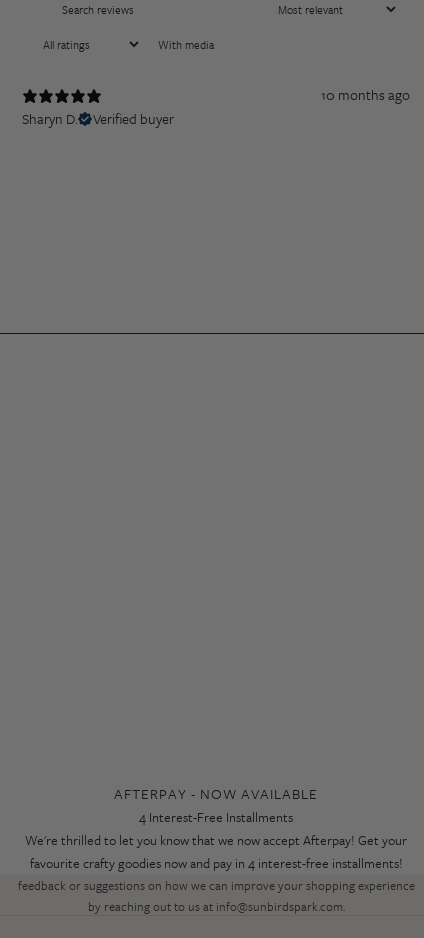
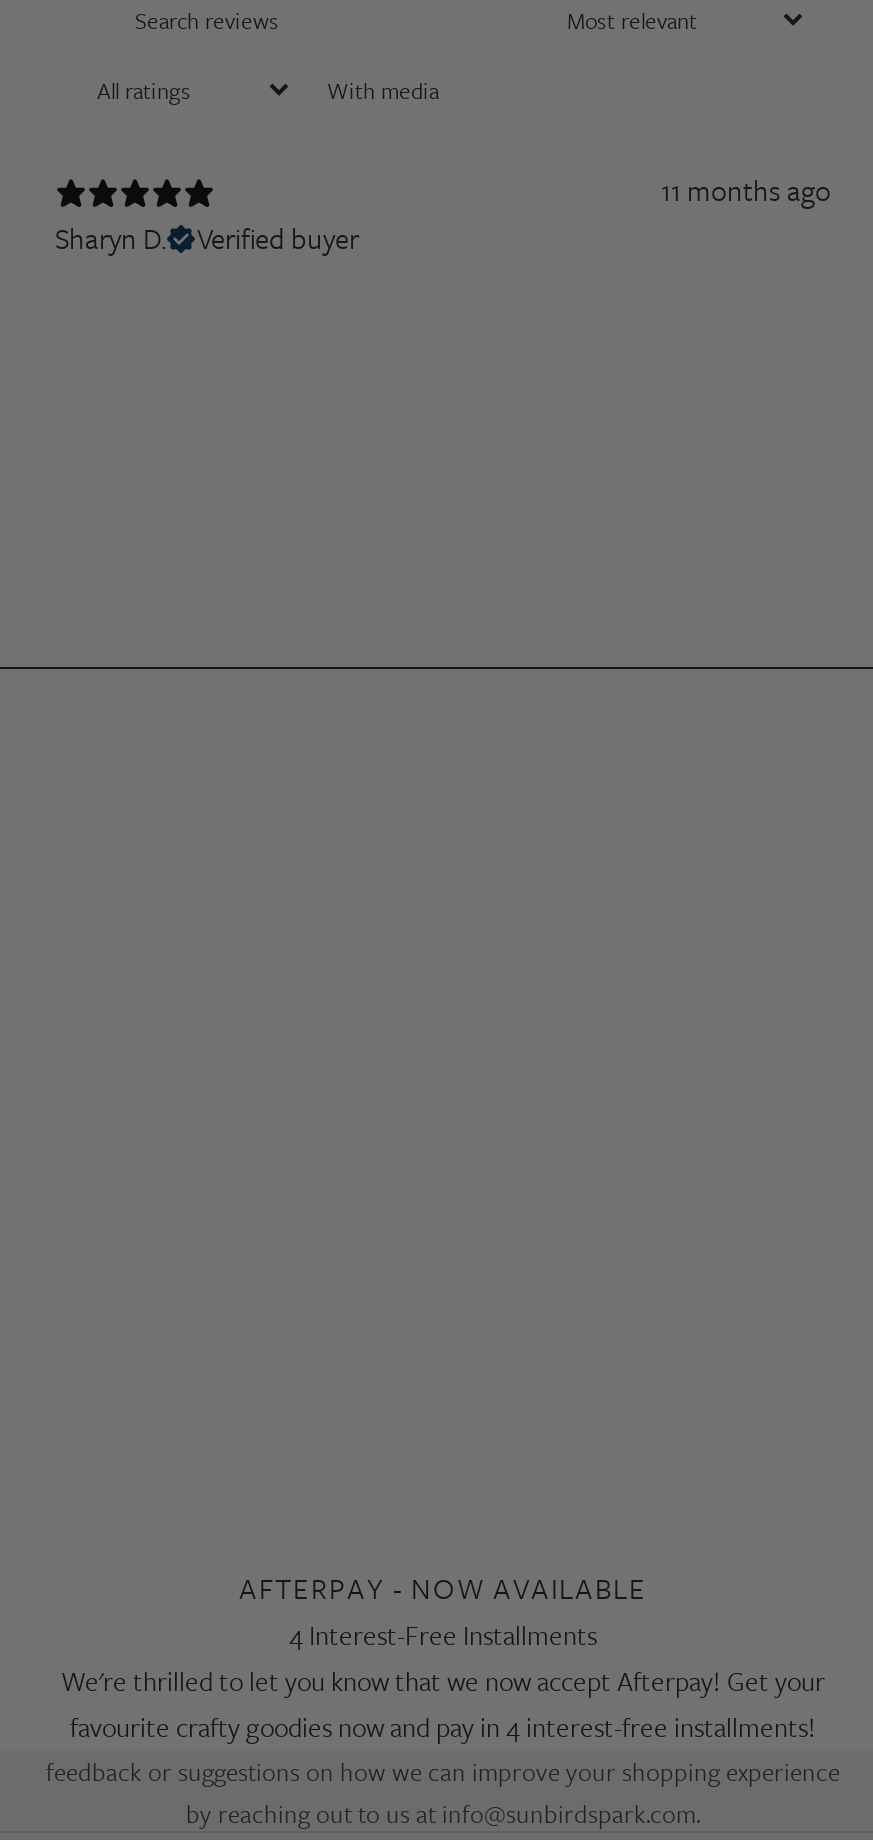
[321,84,410,105] 10 months ago -> [661,168,831,210] 11 months ago

